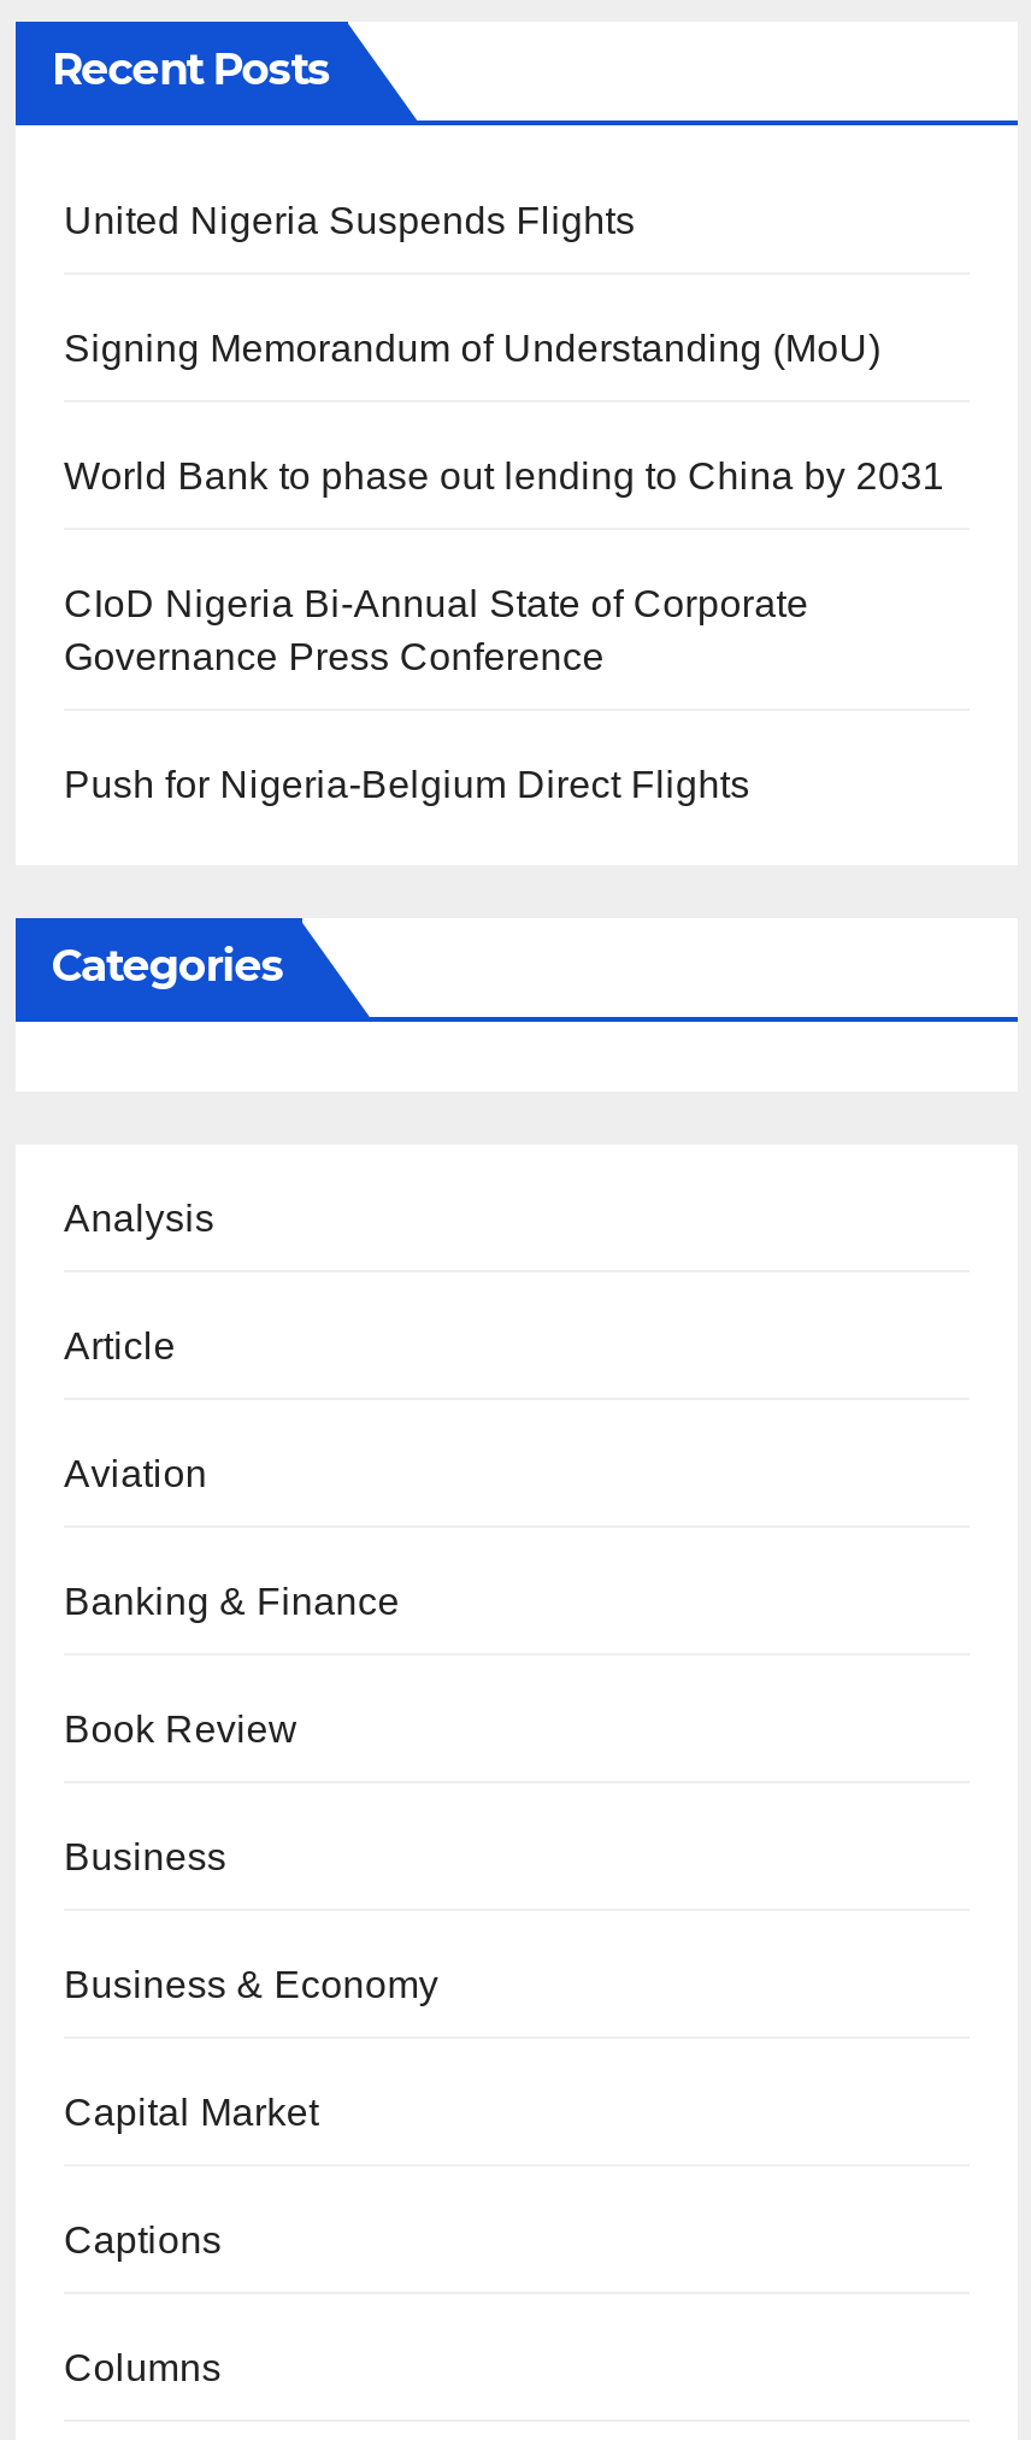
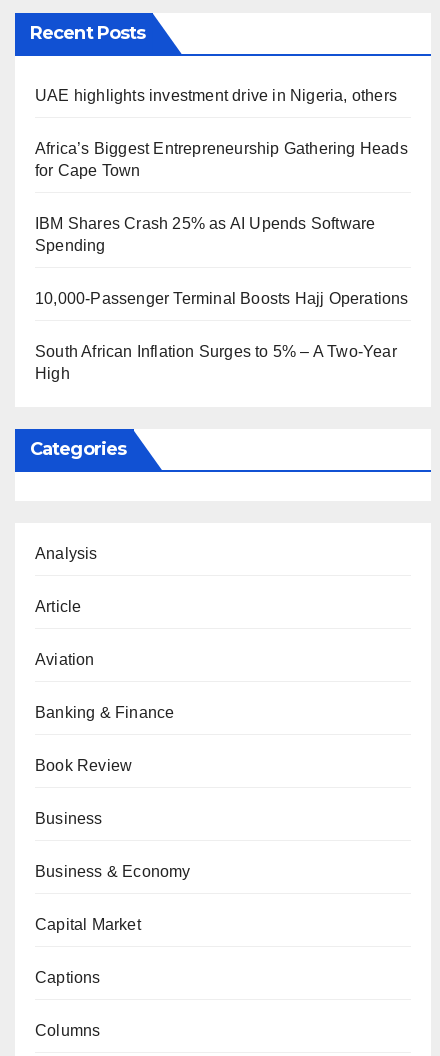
[64,199,635,240] United Nigeria Suspends Flights -> [35,87,397,104] UAE highlights investment drive in Nigeria, others
[64,327,881,368] Signing Memorandum of Understanding (MoU) -> [35,140,408,179] Africa’s Biggest Entrepreneurship Gathering Heads | for Cape Town
[64,455,945,496] World Bank to phase out lending to China by 2031 -> [35,215,375,254] IBM Shares Crash 25% as AI Upends Software | Spending
[64,582,809,676] CIoD Nigeria Bi-Annual State of Corporate | Governance Press Conference -> [35,290,409,307] 10,000-Passenger Terminal Boosts Hajj Operations
[64,763,750,804] Push for Nigeria-Belgium Direct Flights -> [35,343,397,382] South African Inflation Surges to 5% – A Two-Year | High

